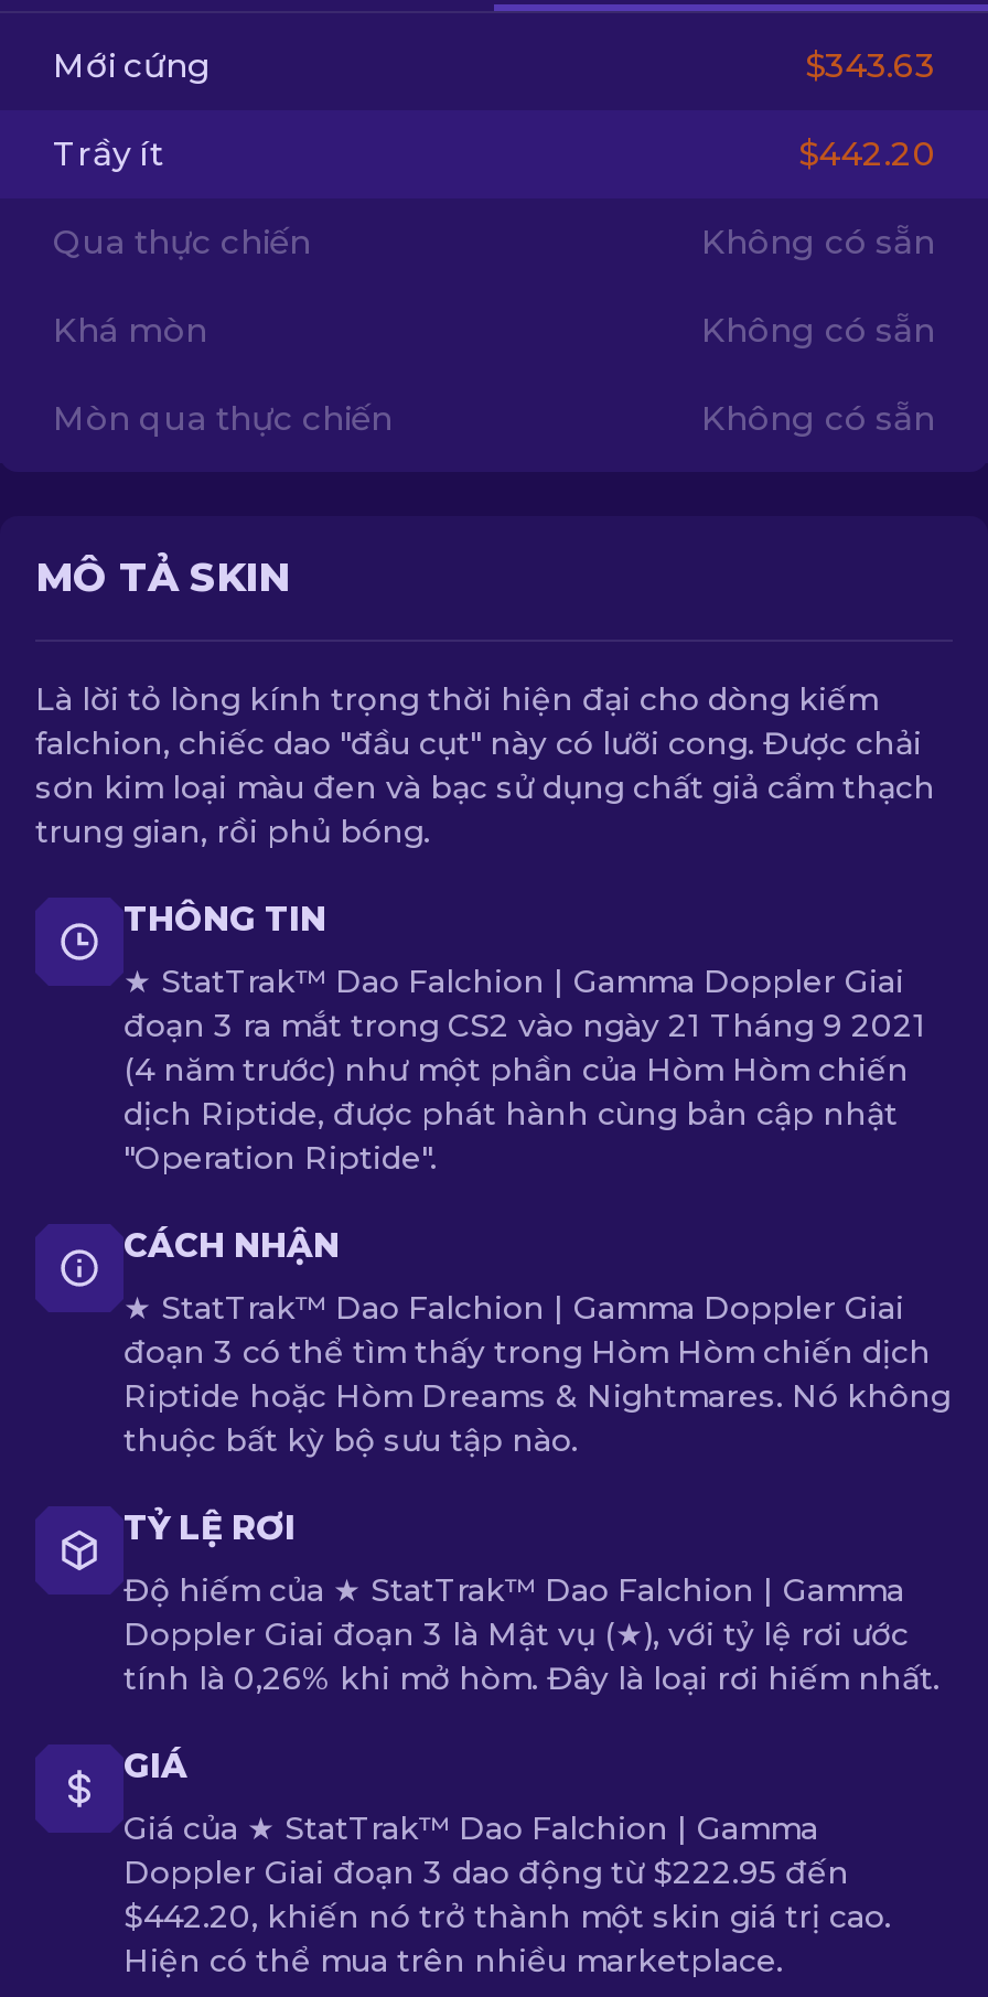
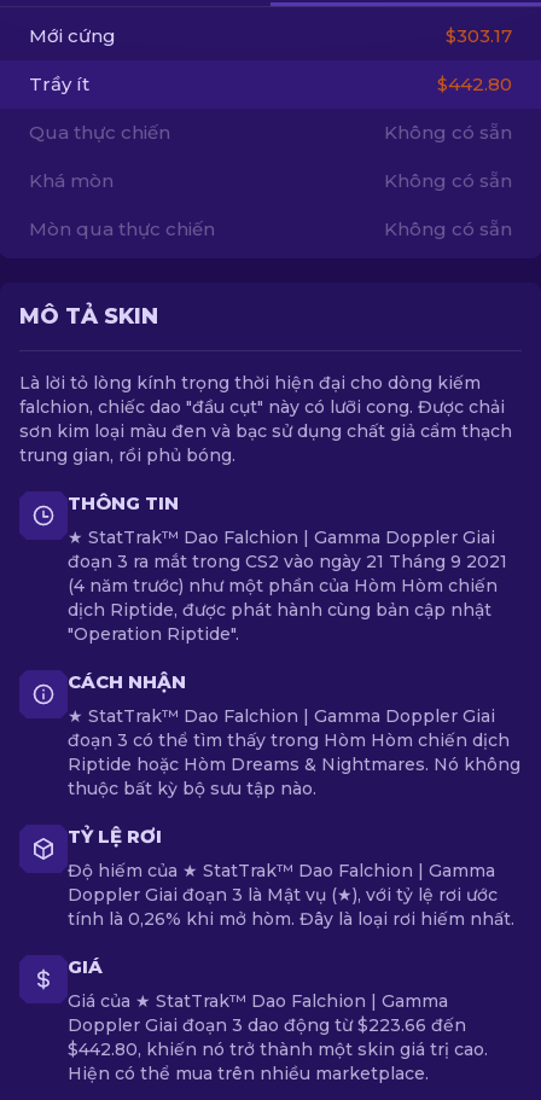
[805,44,935,86] $343.63 -> [446,24,512,47] $303.17
[798,132,935,174] $442.20 -> [437,72,512,95] $442.80
[123,1853,849,1892] Doppler Giai đoạn 3 dao động từ $222.95 đến -> [68,1014,466,1036] Doppler Giai đoạn 3 dao động từ $223.66 đến
[123,1897,891,1936] $442.20, khiến nó trở thành một skin giá trị cao. -> [68,1038,488,1060] $442.80, khiến nó trở thành một skin giá trị cao.

